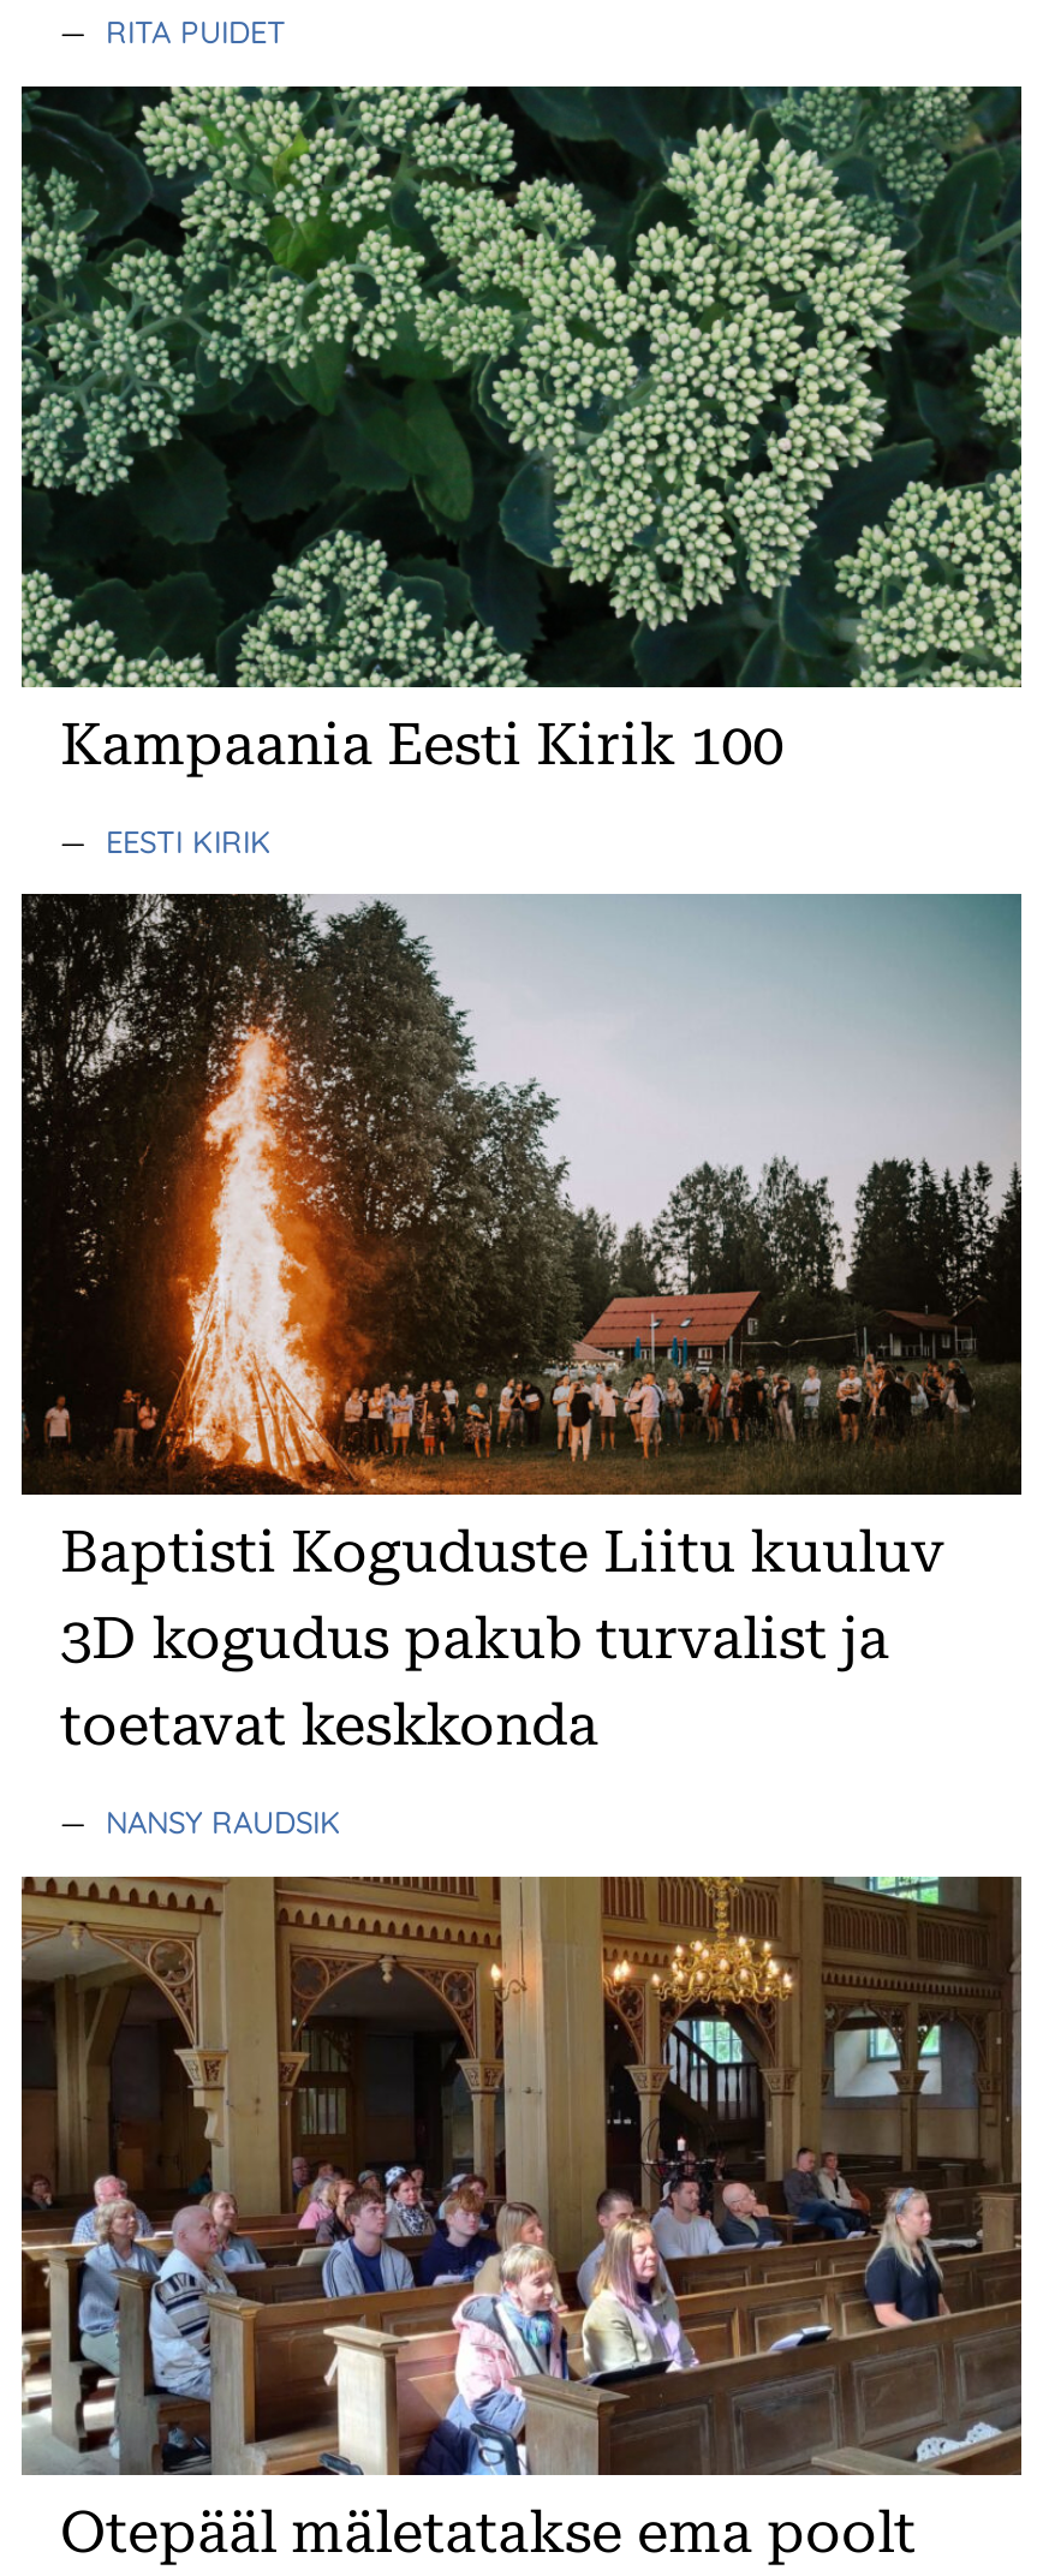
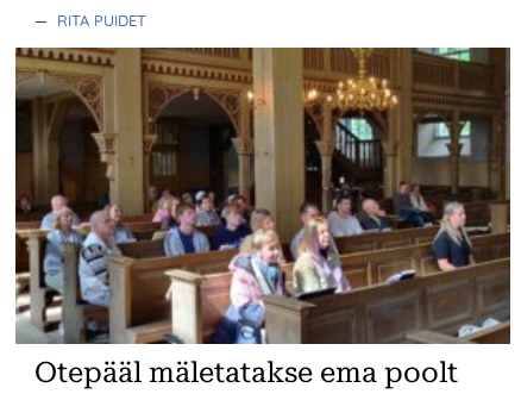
[19,83,1024,859] [image] | Kampaania Eesti Kirik 100 | — EESTI KIRIK -> none
[19,890,1024,1840] [image] | Baptisti Koguduste Liitu kuuluv | 3D kogudus pakub turvalist ja | toetavat keskkonda | — NANSY RAUDSIK -> none

